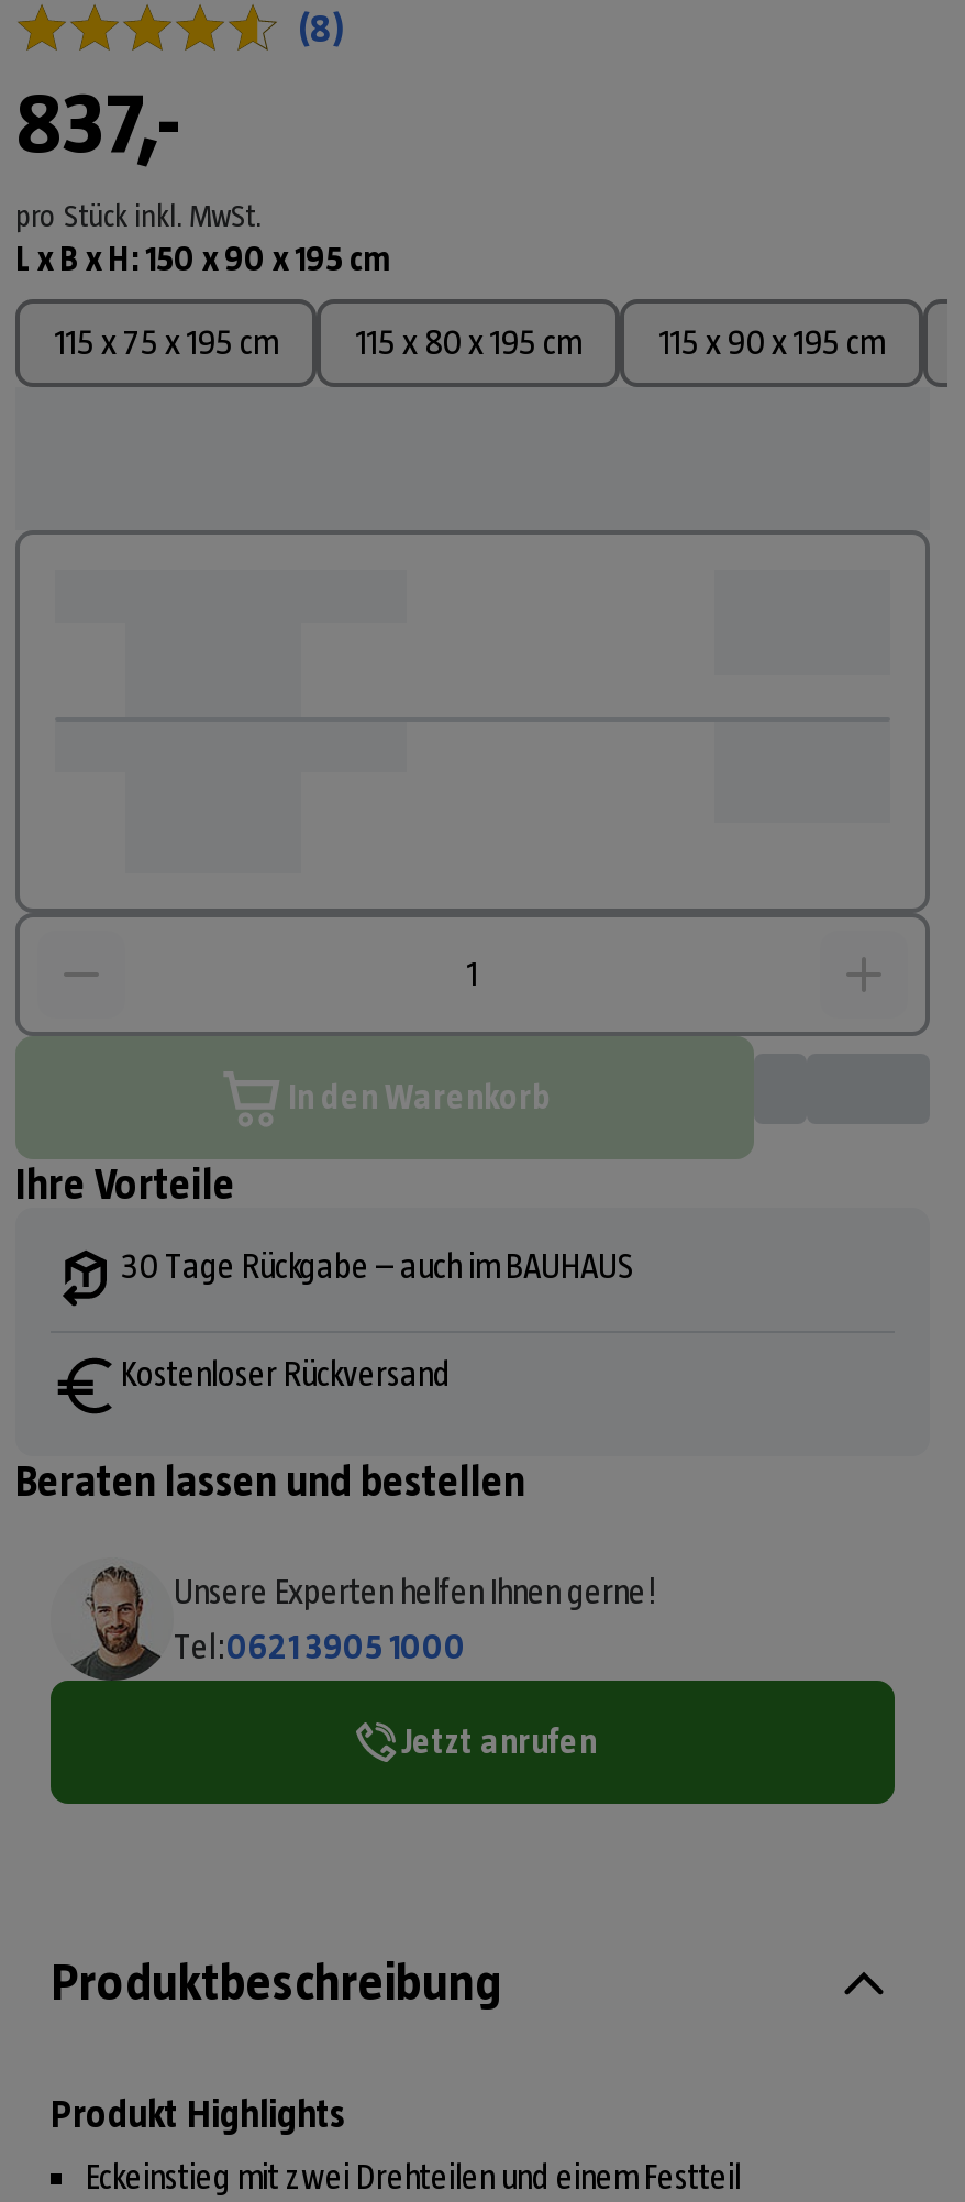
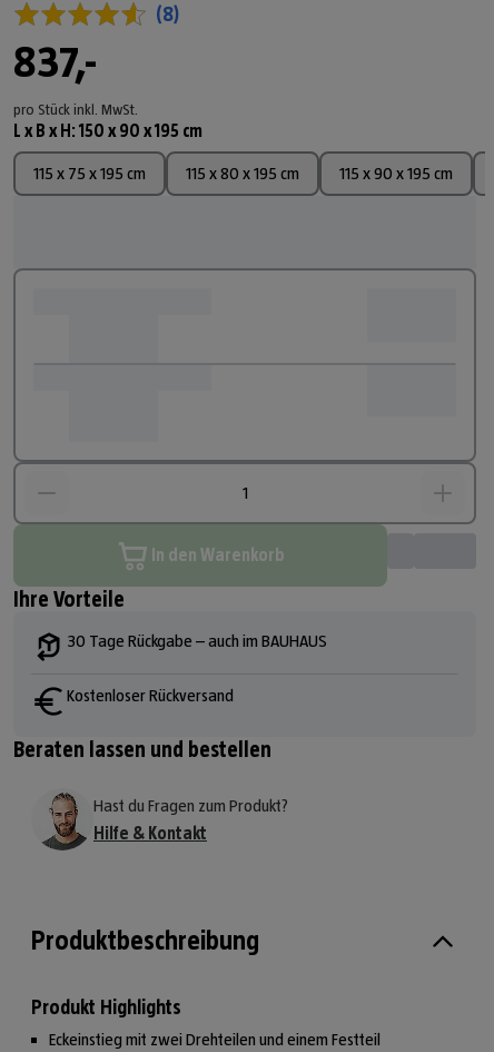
[174,1572,655,1759] Unsere Experten helfen Ihnen gerne! | Tel:0621 3905 1000 | Jetzt anrufen -> [93,796,288,842] Hast du Fragen zum Produkt? | Hilfe & Kontakt

